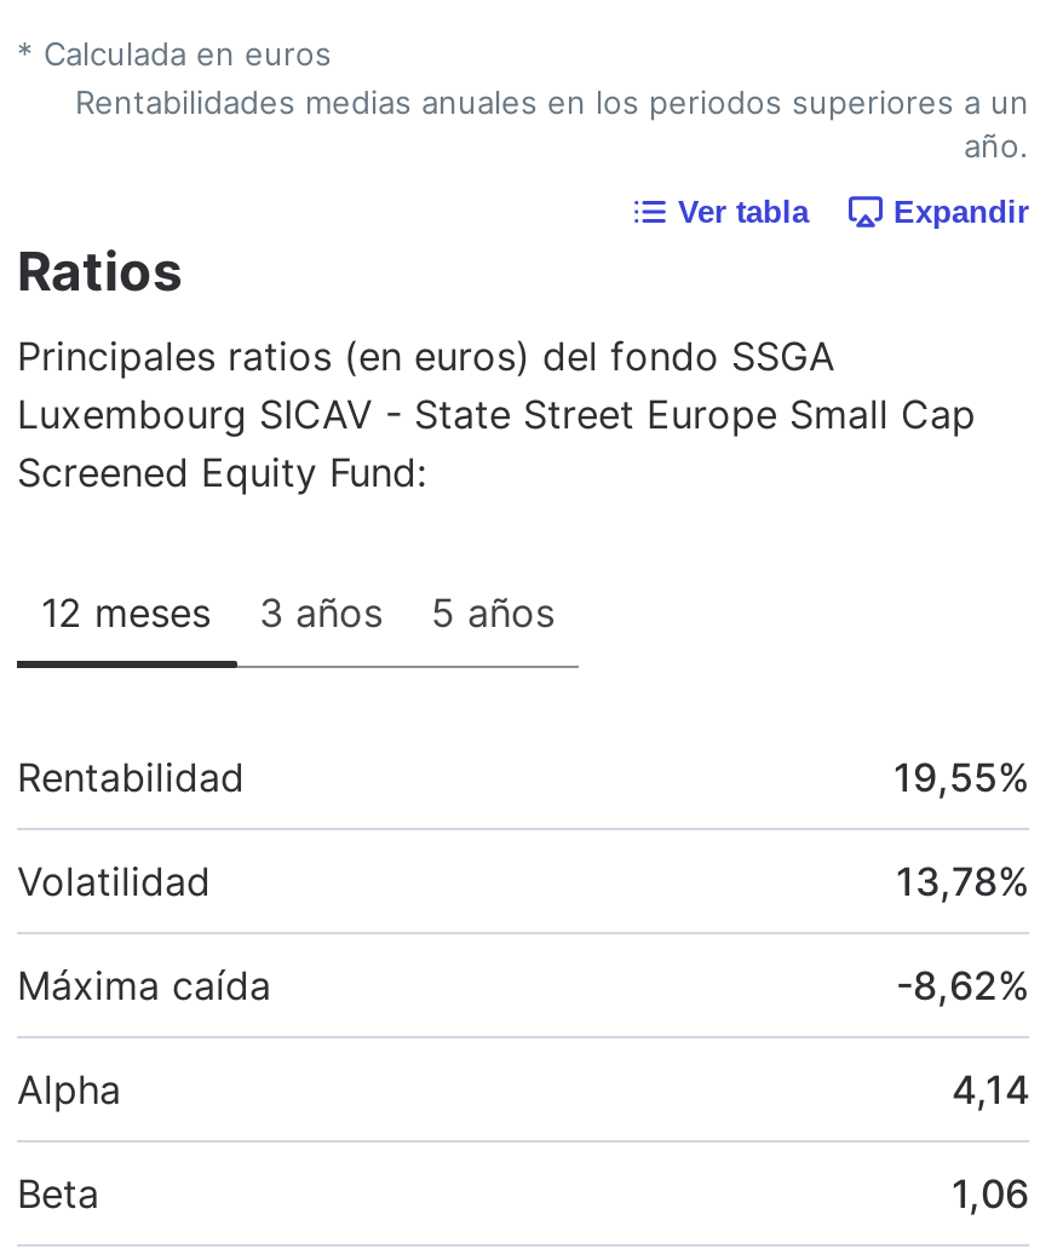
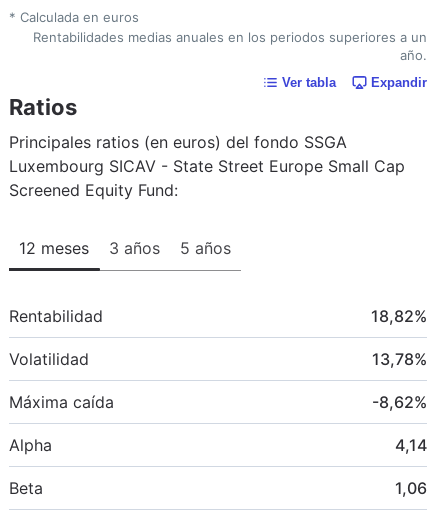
[894,752,1029,800] 19,55% -> [371,306,427,326] 18,82%

